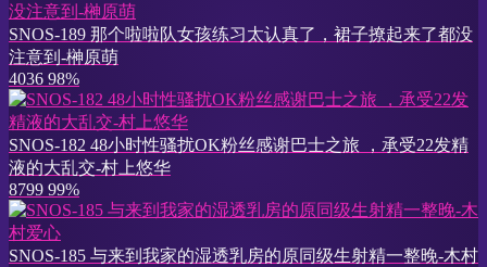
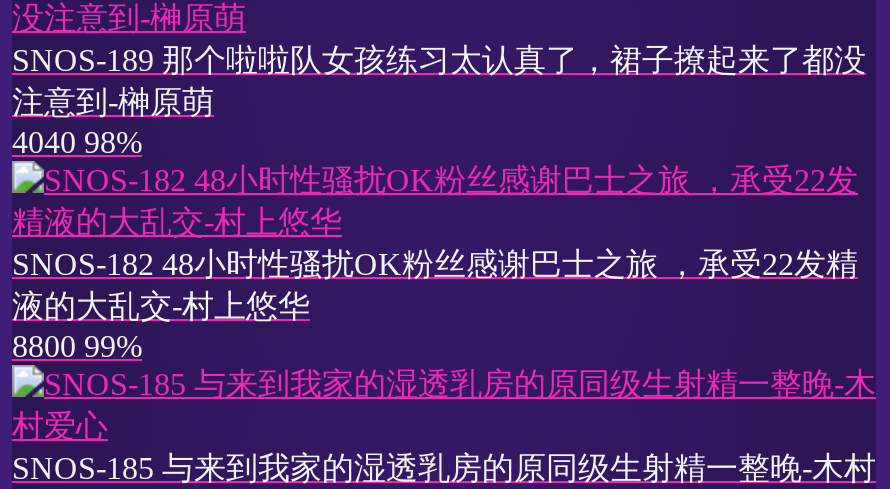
[9,69,79,88] 4036 98% -> [12,124,142,158] 4040 98%
[9,180,79,198] 8799 99% -> [12,328,142,362] 8800 99%

